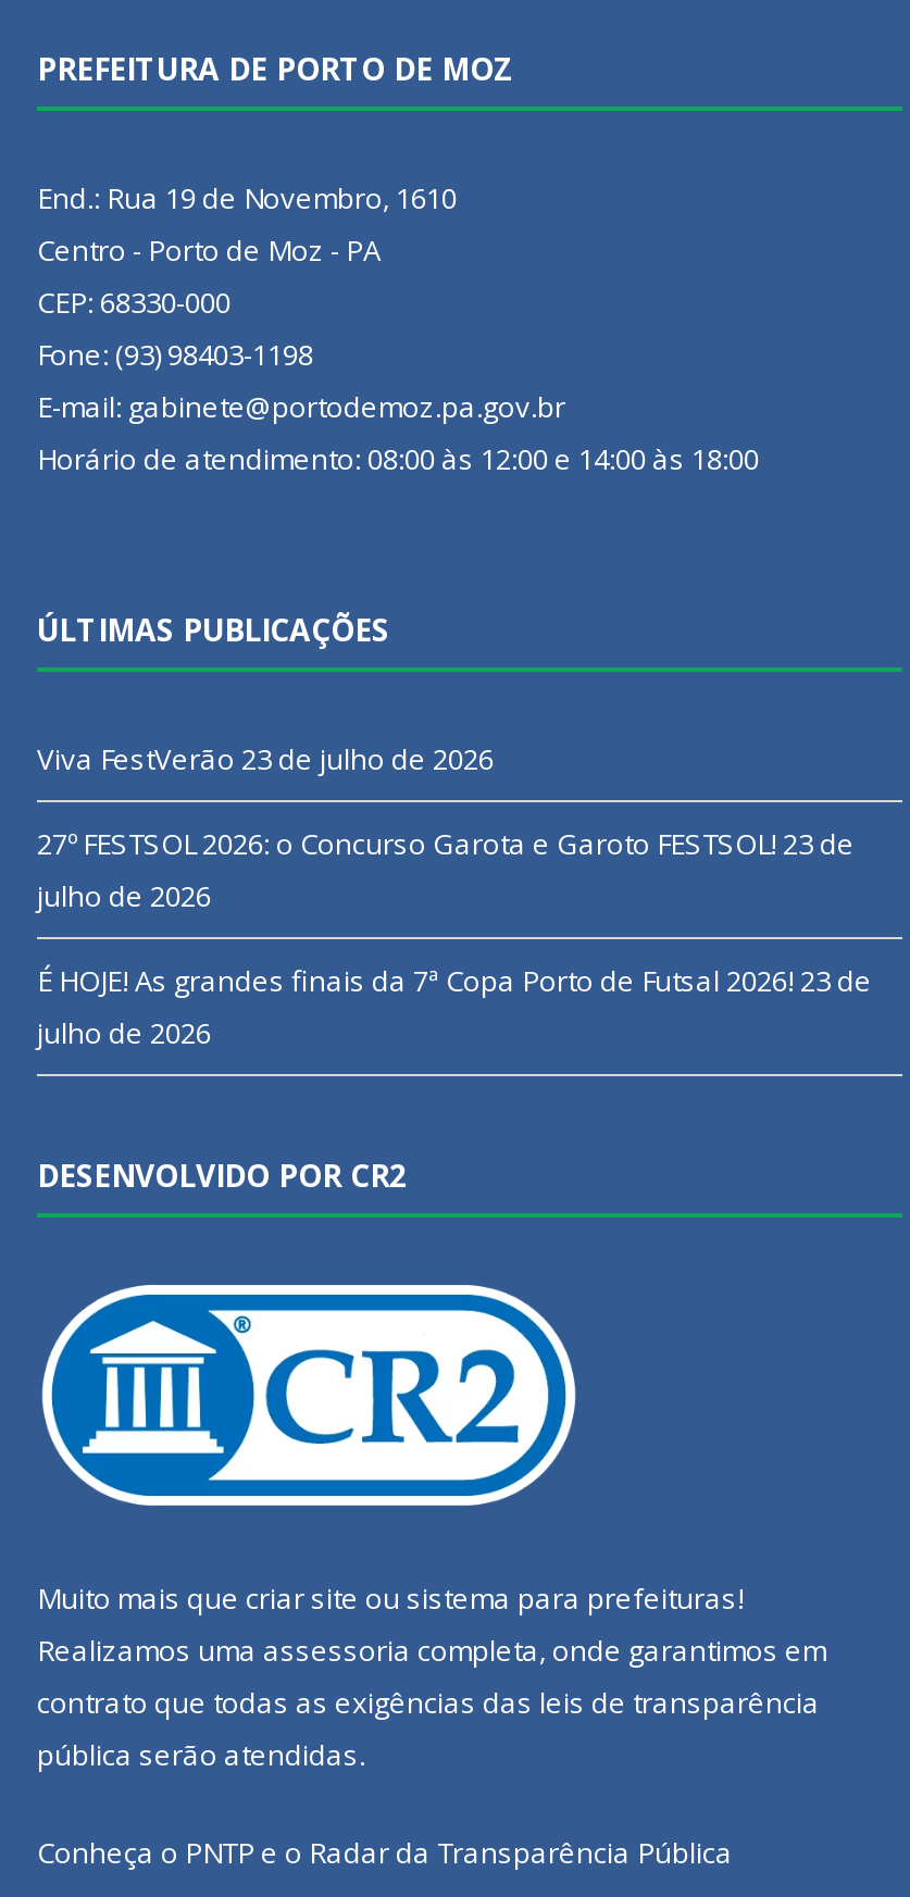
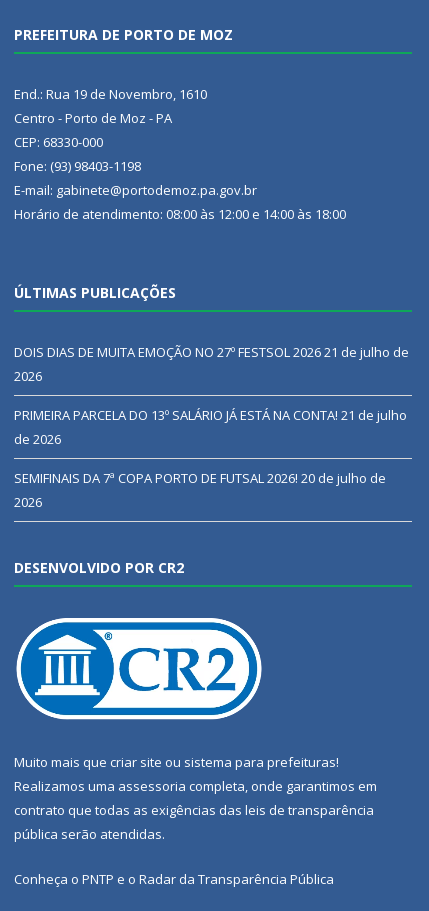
[37,739,494,778] Viva FestVerão 23 de julho de 2026 -> [14,343,409,385] DOIS DIAS DE MUITA EMOÇÃO NO 27º FESTSOL 2026 21 de julho de | 2026
[37,824,855,915] 27º FESTSOL 2026: o Concurso Garota e Garoto FESTSOL! 23 de | julho de 2026 -> [14,406,407,448] PRIMEIRA PARCELA DO 13º SALÁRIO JÁ ESTÁ NA CONTA! 21 de julho | de 2026
[37,961,872,1052] É HOJE! As grandes finais da 7ª Copa Porto de Futsal 2026! 23 de | julho de 2026 -> [14,469,386,511] SEMIFINAIS DA 7ª COPA PORTO DE FUTSAL 2026! 20 de julho de | 2026

